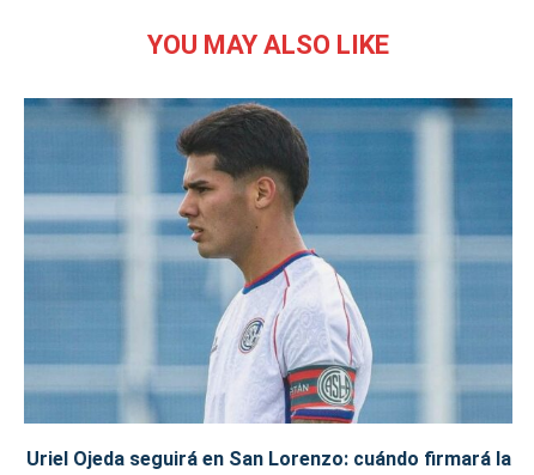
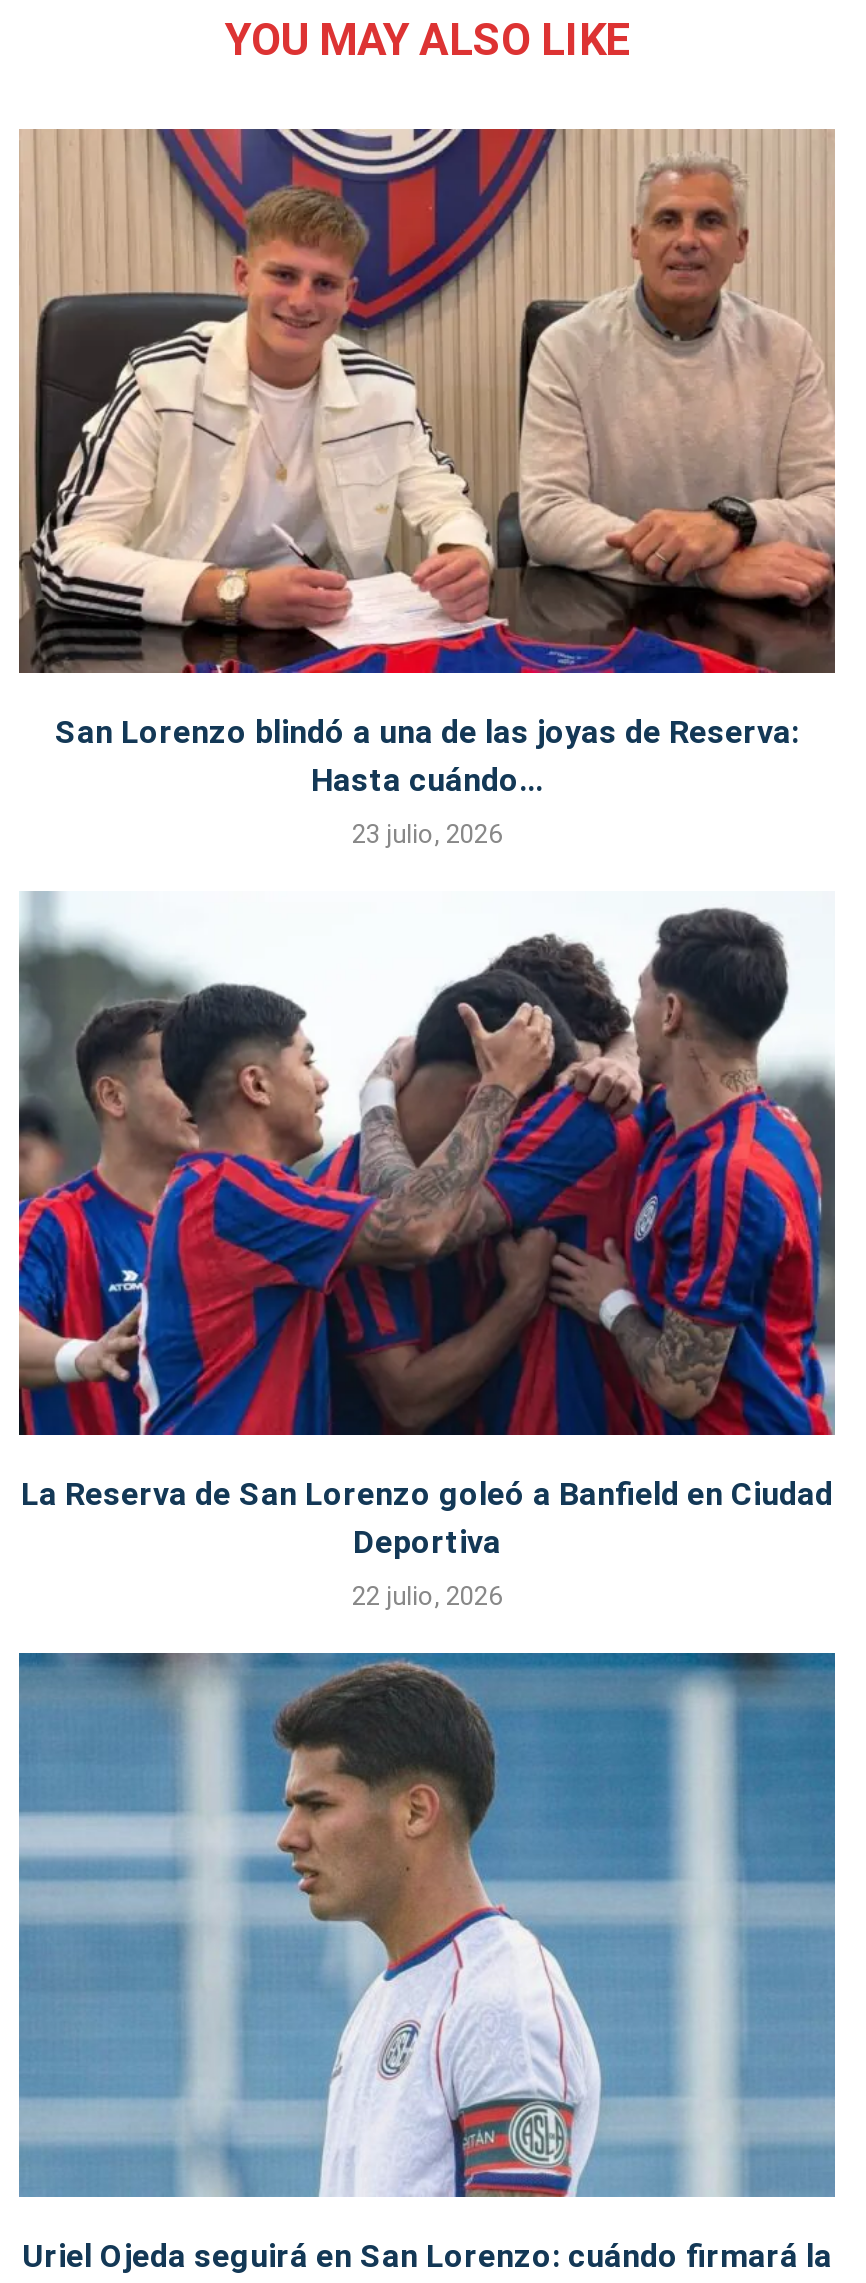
none -> [17,127,837,850] [image] | San Lorenzo blindó a una de las joyas de Reserva: | Hasta cuándo... | 23 julio, 2026
none -> [17,891,837,1612] [image] | La Reserva de San Lorenzo goleó a Banfield en Ciudad | Deportiva | 22 julio, 2026

